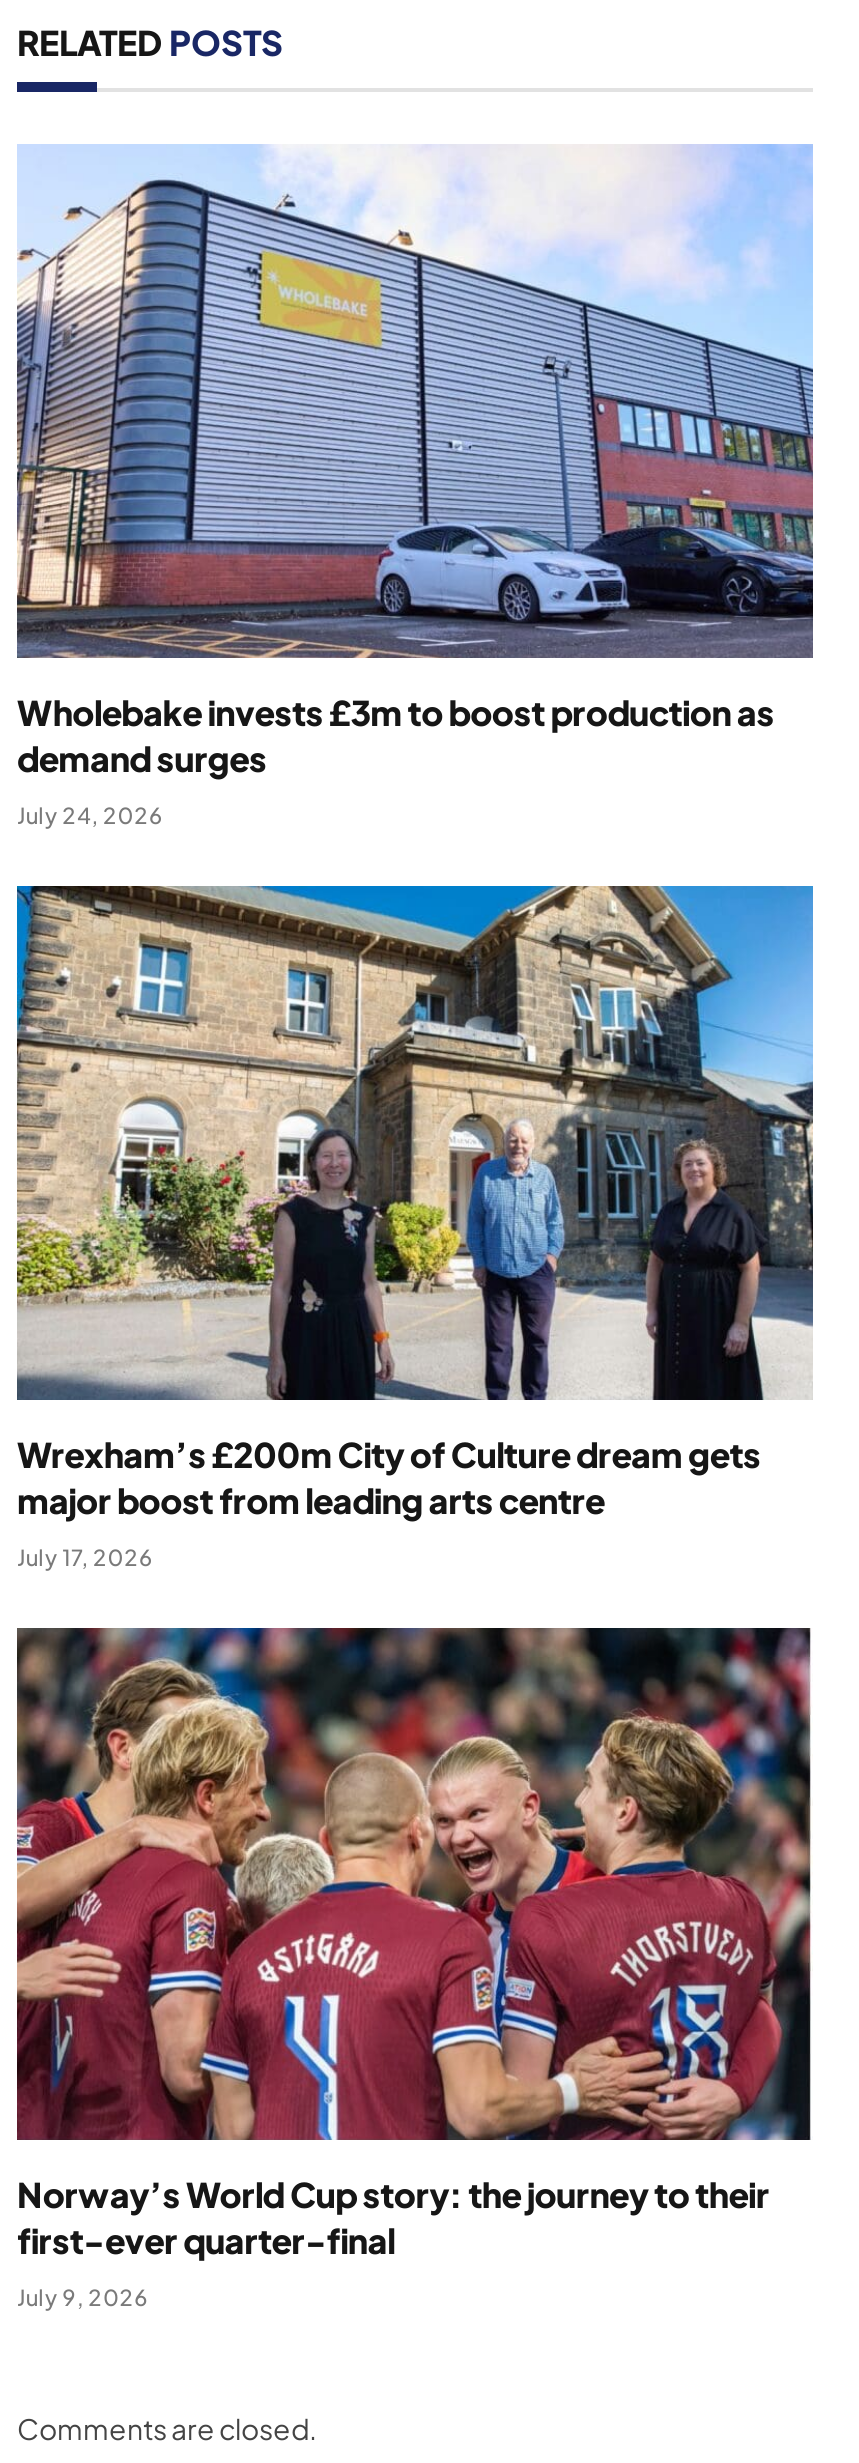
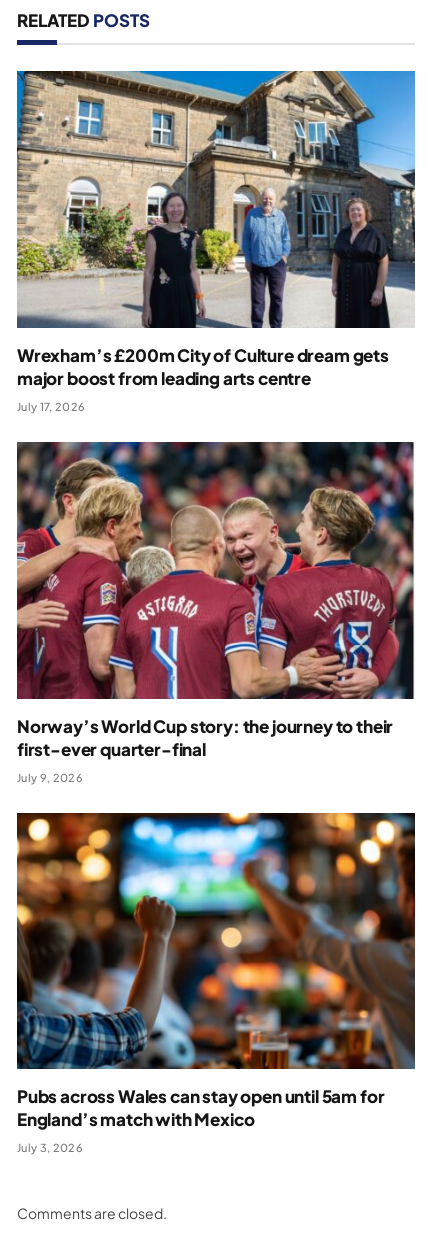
[17,144,815,828] [image] | Wholebake invests £3m to boost production as | demand surges | July 24, 2026 -> none
moved [13,882,817,2311] -> [15,69,417,784]: [image] | Wrexham’s £200m City of Culture dream gets | major boost from leading arts centre | July 17, 2026 | Norway’s World Cup story: the journey to their | first-ever quarter-final | July 9, 2026
none -> [16,812,416,1154] [image] | Pubs across Wales can stay open until 5am for | England’s match with Mexico | July 3, 2026

